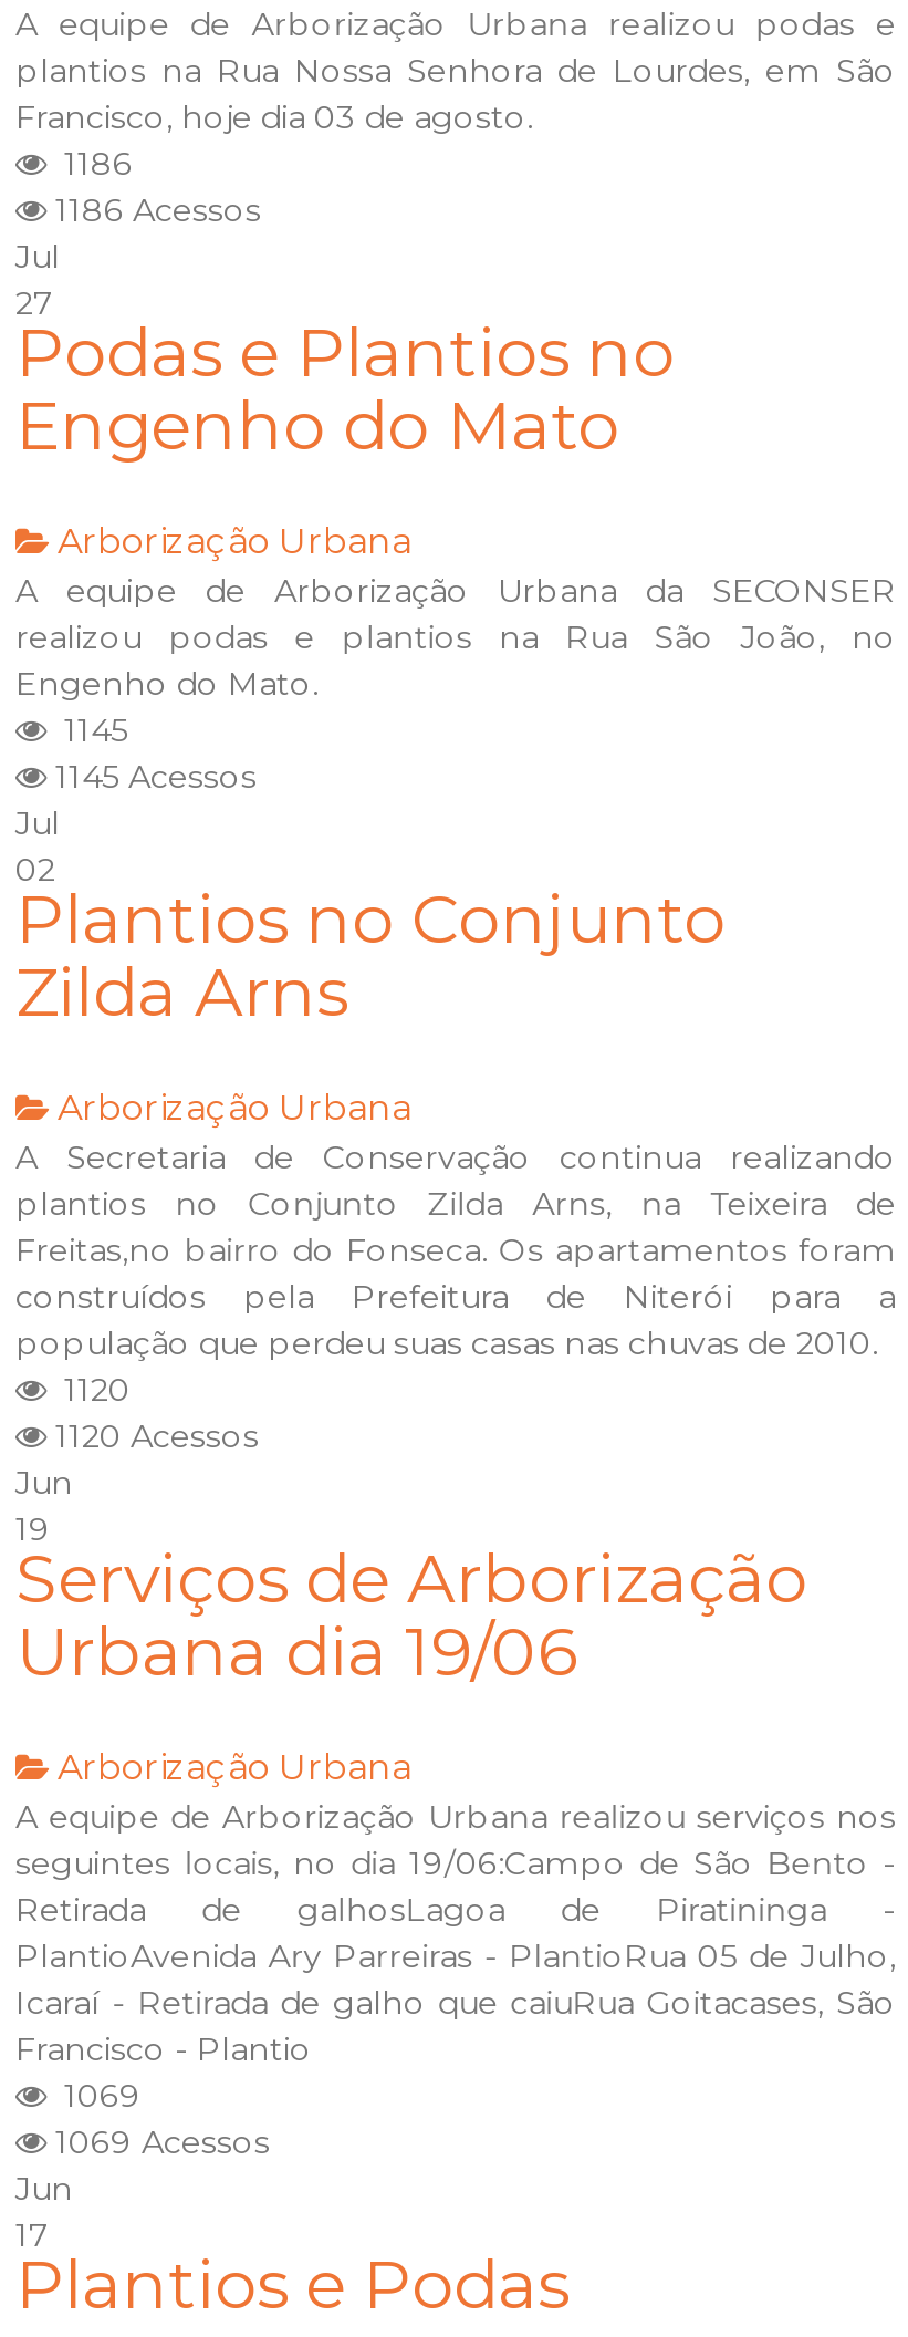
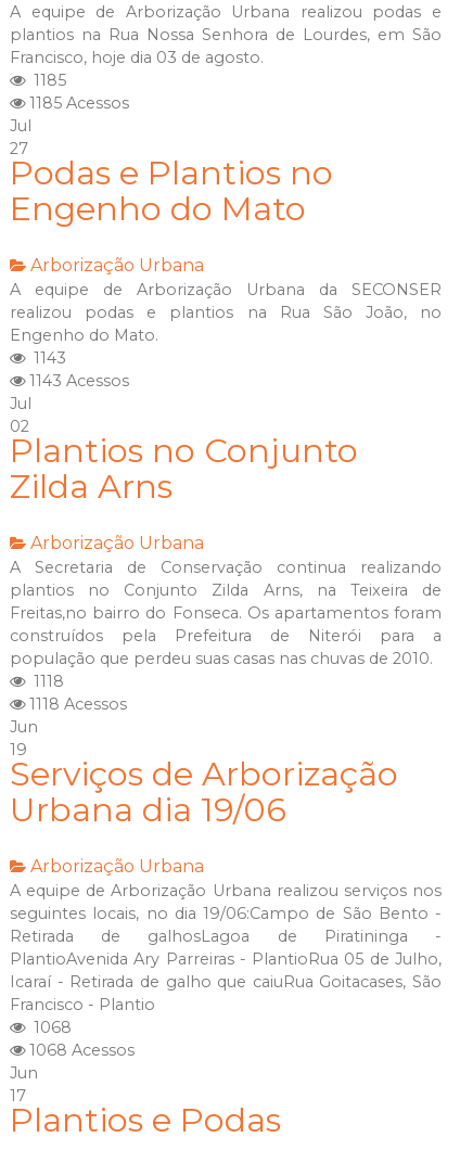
[46,145,133,184] 1186 -> [25,71,66,90] 1185
[46,191,261,231] 1186 Acessos -> [25,94,129,113] 1185 Acessos
[46,711,128,751] 1145 -> [25,349,66,368] 1143
[46,758,257,797] 1145 Acessos -> [25,371,129,391] 1143 Acessos
[46,1371,131,1410] 1120 -> [25,672,64,691] 1118
[46,1417,259,1457] 1120 Acessos -> [25,695,127,714] 1118 Acessos
[46,2077,142,2116] 1069 -> [25,1018,72,1037] 1068
[46,2123,270,2163] 1069 Acessos -> [25,1041,135,1060] 1068 Acessos

